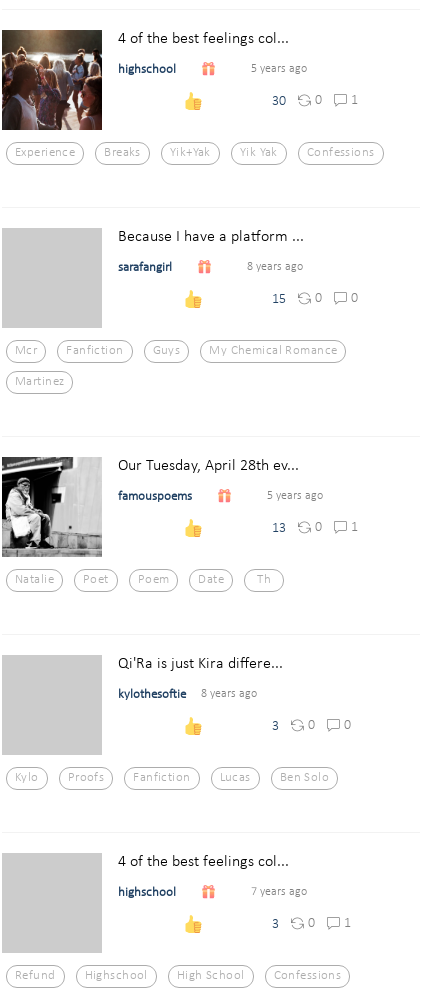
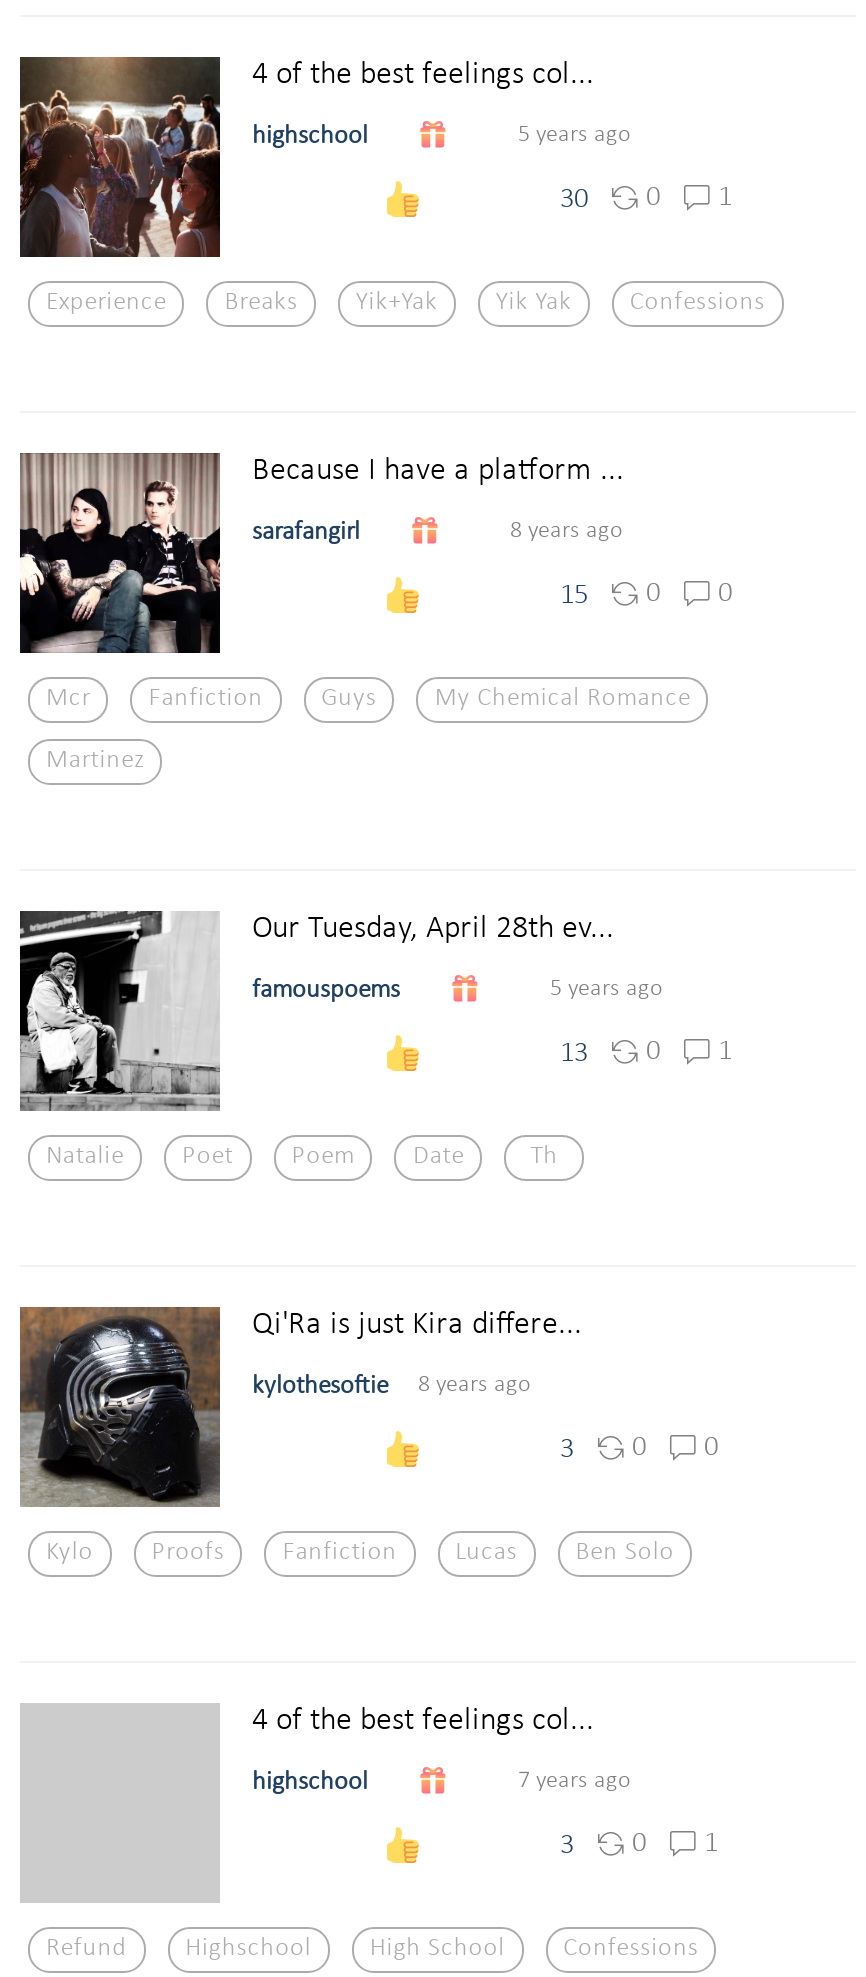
none -> [18,453,222,655] [image]
none -> [20,1307,220,1507] [image]

